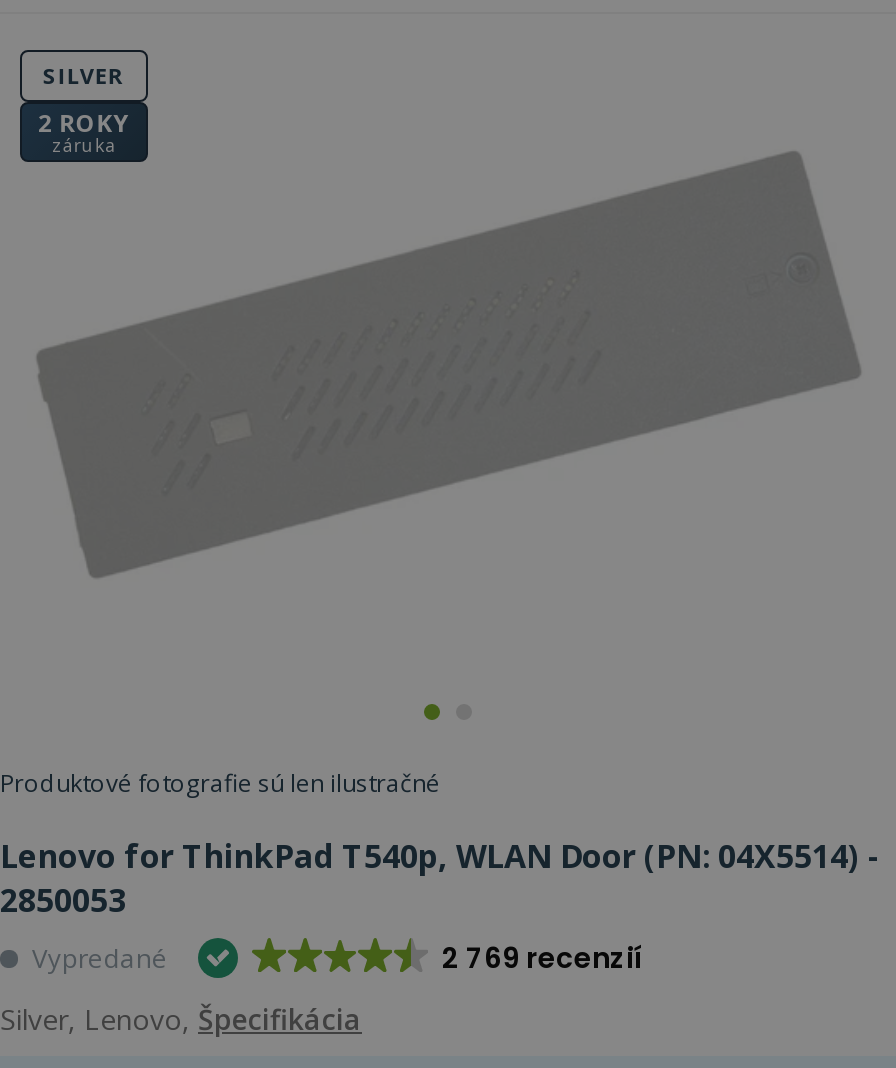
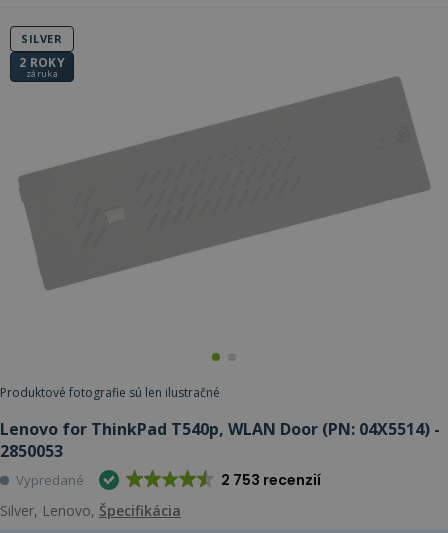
[442,938,642,978] 2 769 recenzií -> [221,470,321,490] 2 753 recenzií

